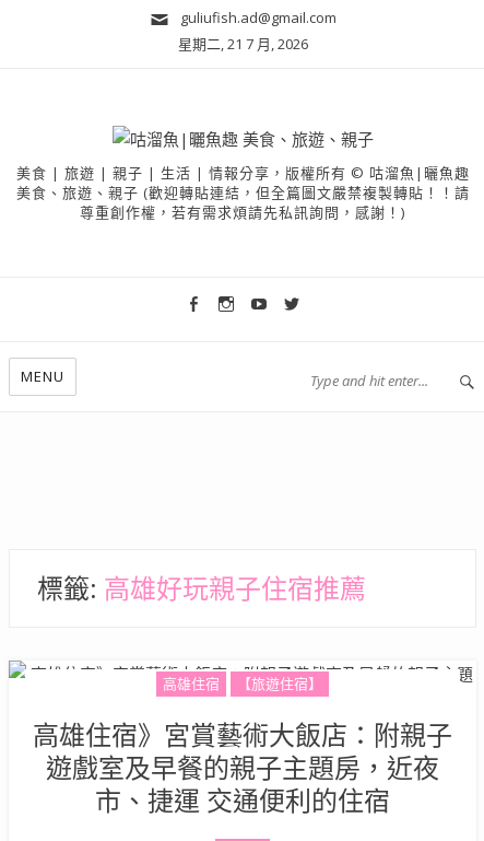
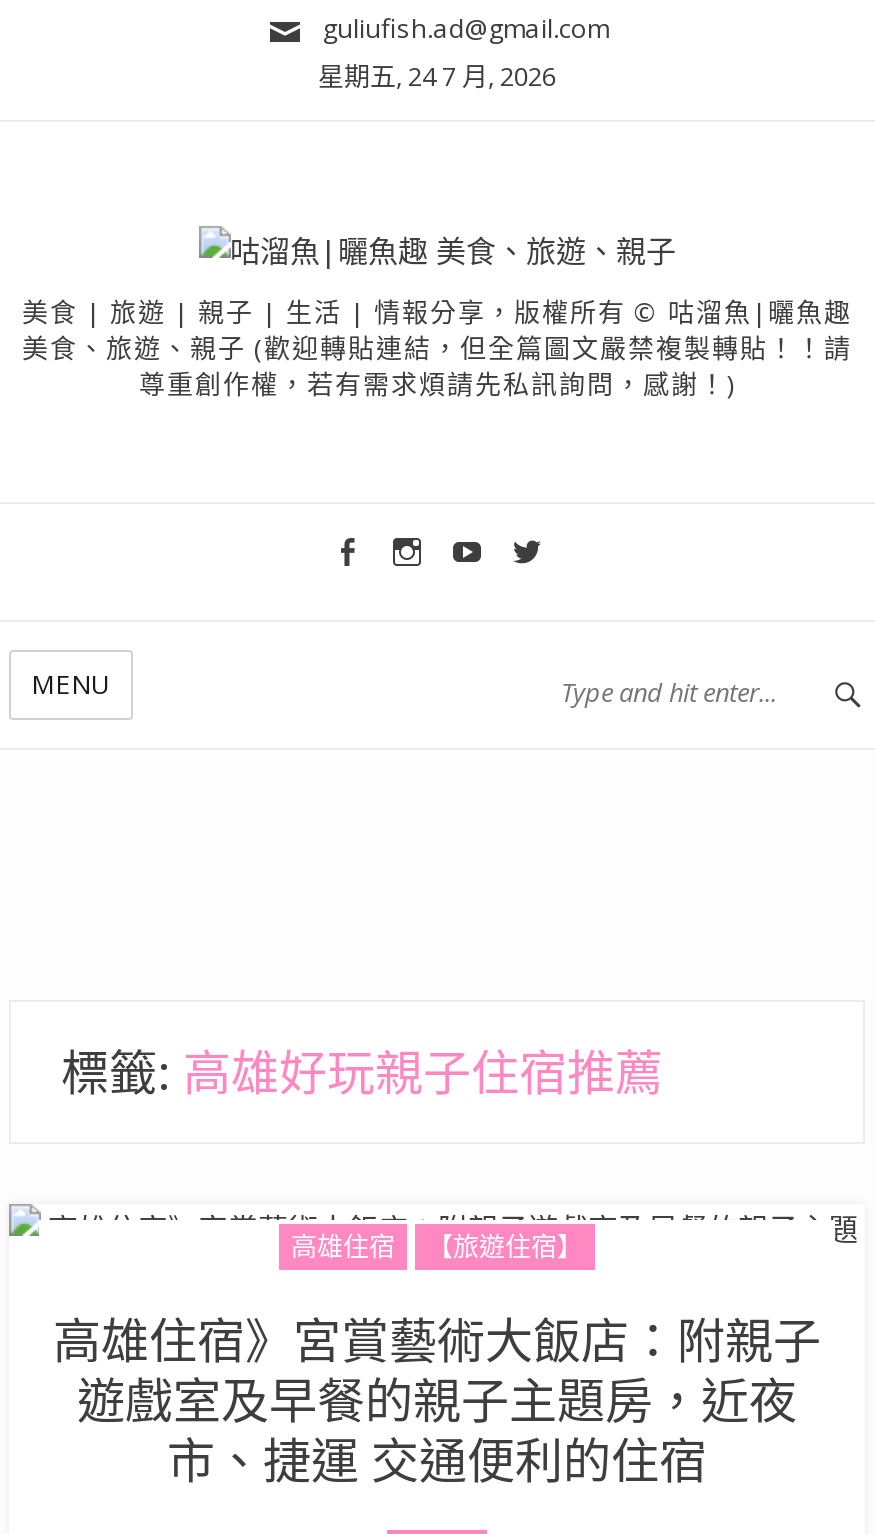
[178,34,308,54] 星期二, 21 7 月, 2026 -> [318,58,556,94] 星期五, 24 7 月, 2026

